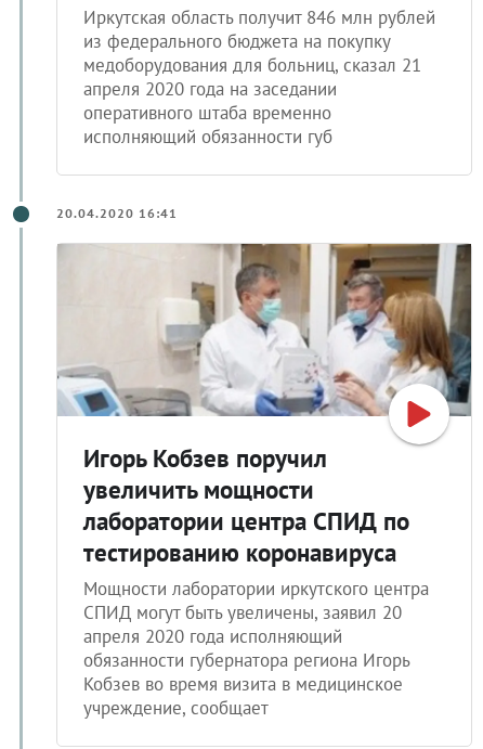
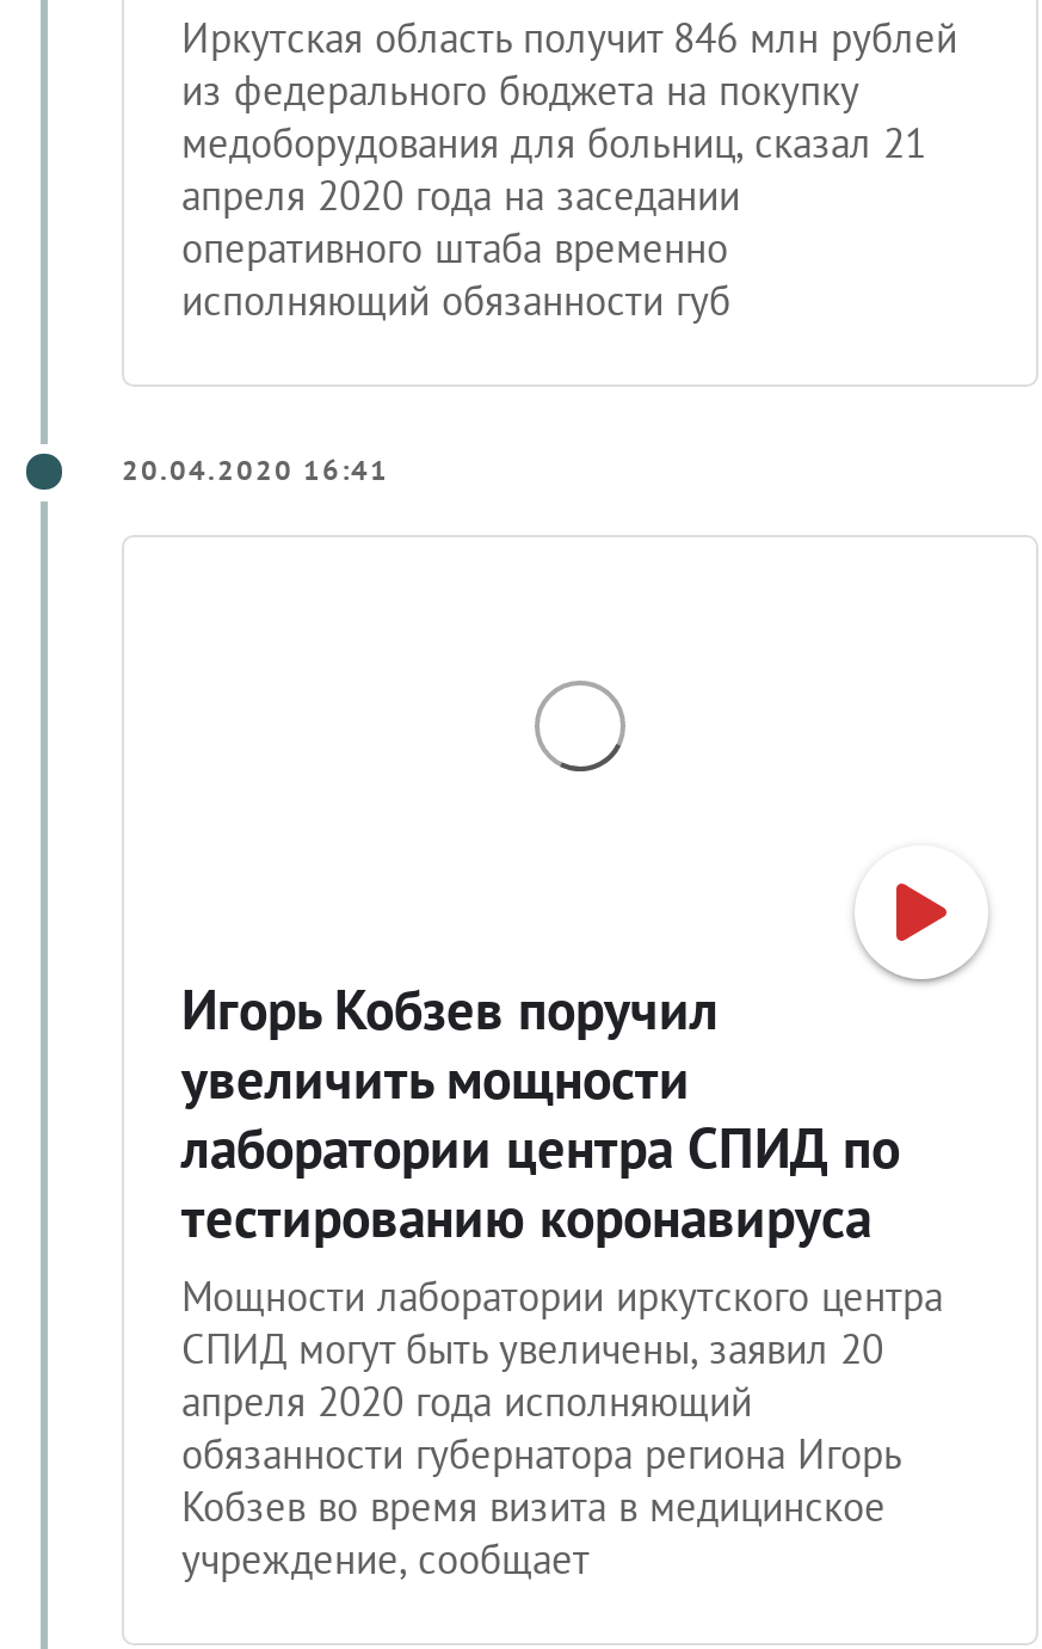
[56,243,472,417] [image] -> none

